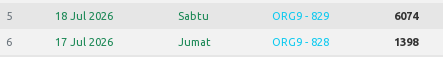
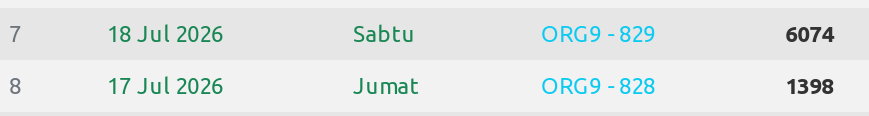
[6,10,12,22] 5 -> [9,22,21,46] 7
[6,36,12,48] 6 -> [9,74,21,98] 8

